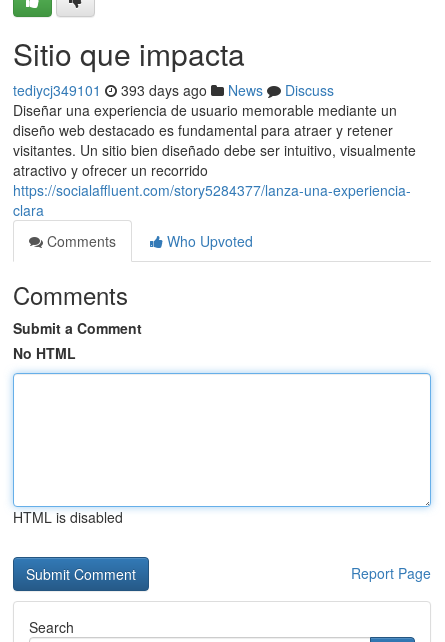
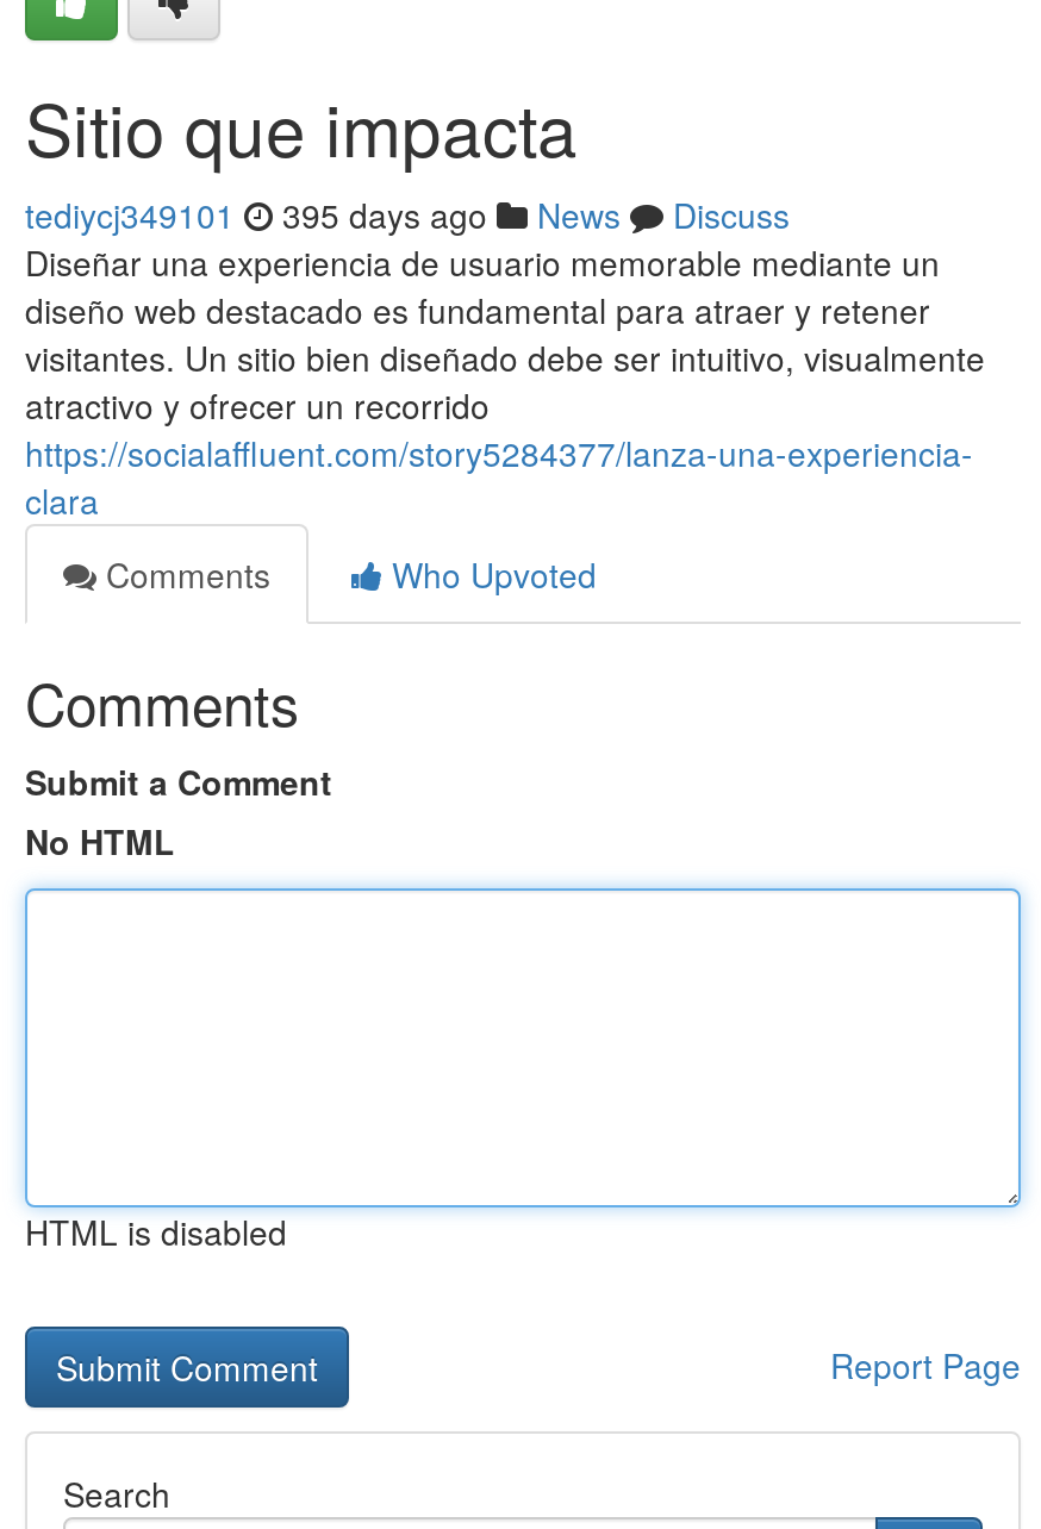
[13,80,334,100] tediycj349101 393 days ago News Discuss -> [25,191,790,238] tediycj349101 395 days ago News Discuss

